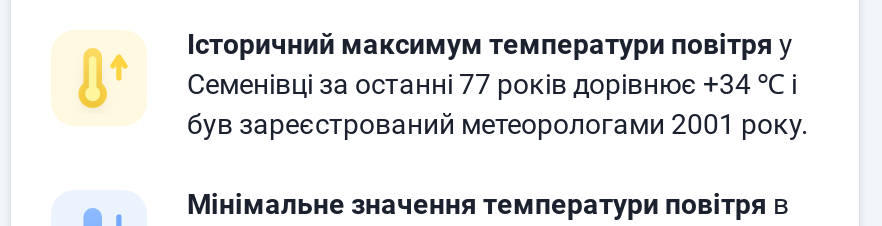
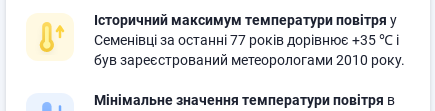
[187,68,797,100] Семенівці за останні 77 років дорівнює +34 ℃ і -> [94,32,399,48] Семенівці за останні 77 років дорівнює +35 ℃ і
[187,108,809,140] був зареєстрований метеорологами 2001 року. -> [94,52,405,68] був зареєстрований метеорологами 2010 року.

